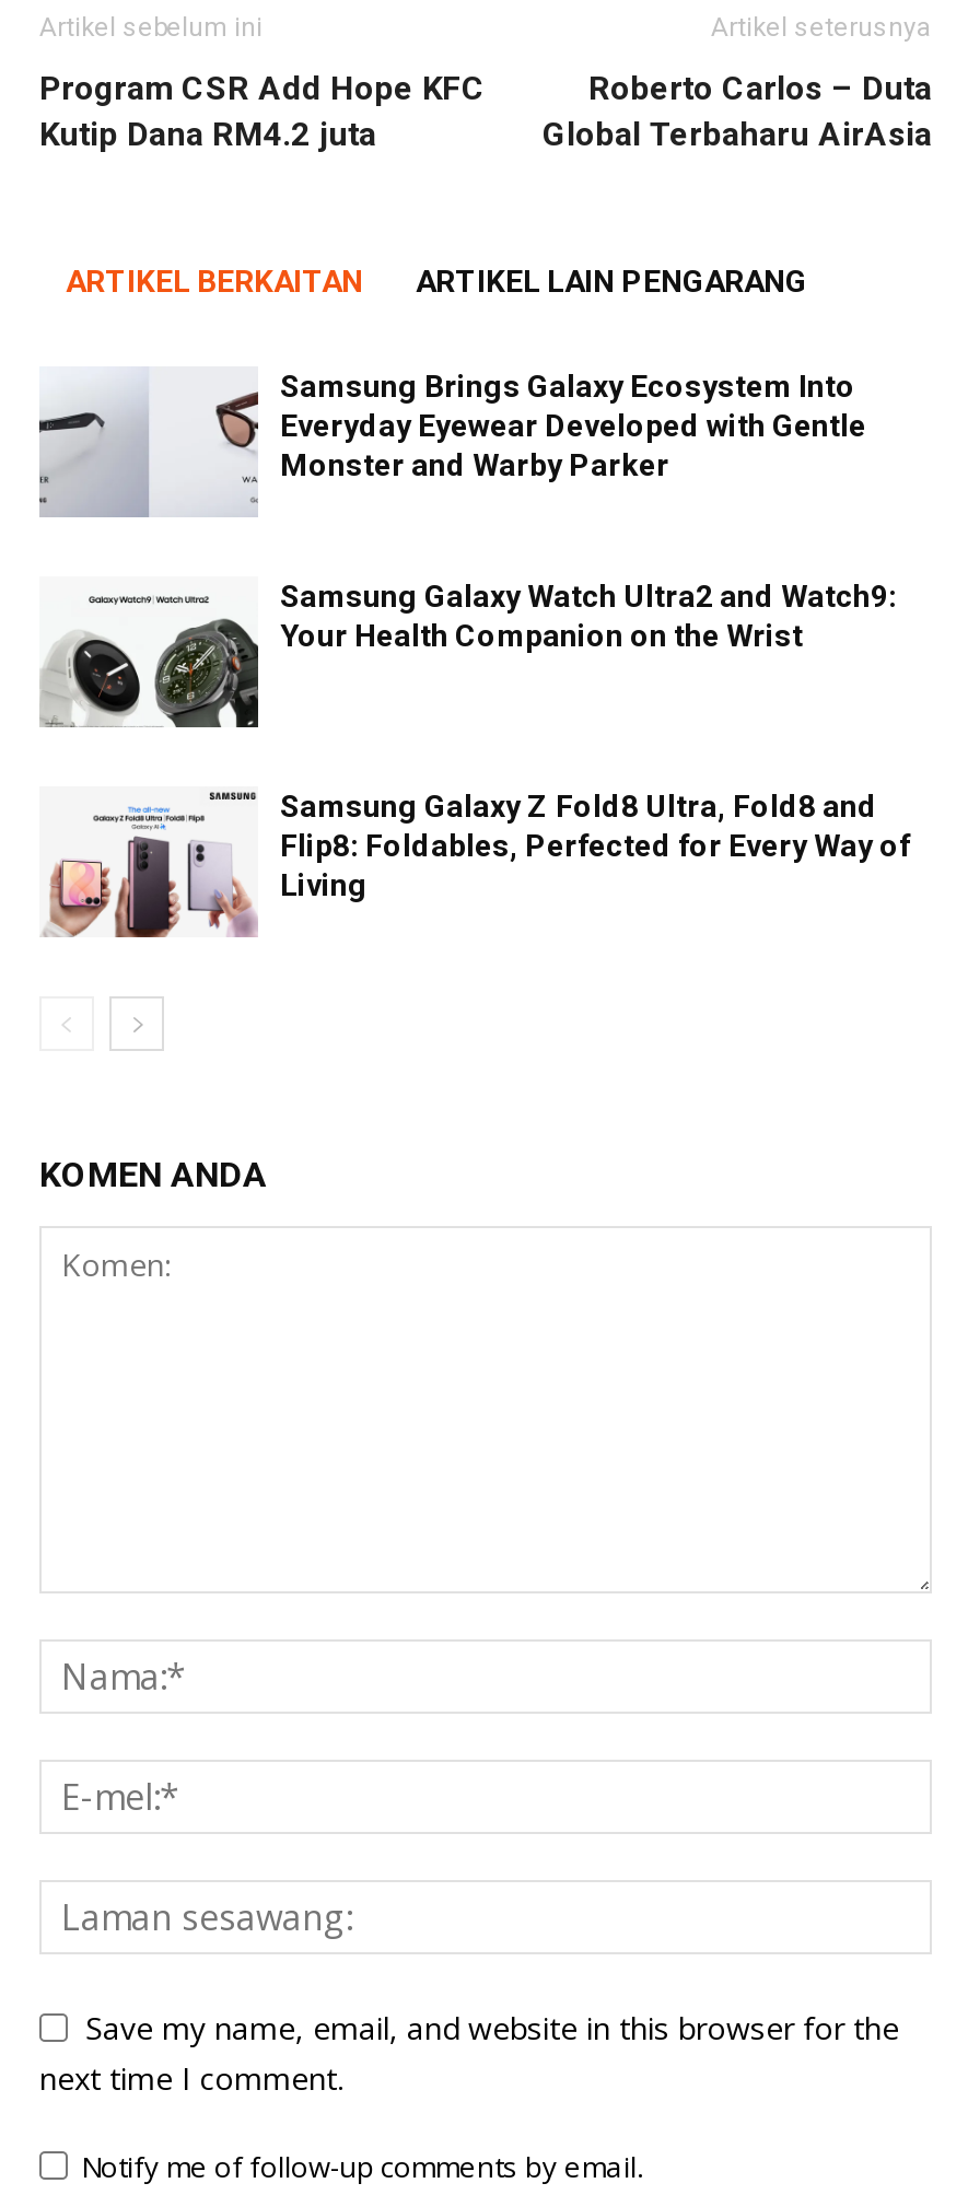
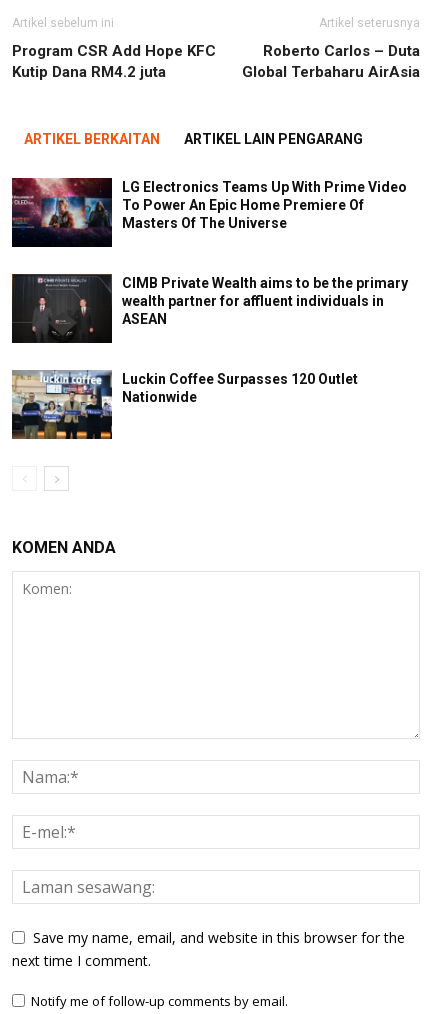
[37,366,866,517] [image] | Samsung Brings Galaxy Ecosystem Into | Everyday Eyewear Developed with Gentle | Monster and Warby Parker -> [11,177,407,248] [image] | LG Electronics Teams Up With Prime Video | To Power An Epic Home Premiere Of | Masters Of The Universe
[39,576,897,729] [image] | Samsung Galaxy Watch Ultra2 and Watch9: | Your Health Companion on the Wrist -> [11,273,408,344] [image] | CIMB Private Wealth aims to be the primary | wealth partner for affluent individuals in | ASEAN
[39,786,910,939] [image] | Samsung Galaxy Z Fold8 Ultra, Fold8 and | Flip8: Foldables, Perfected for Every Way of | Living -> [11,369,358,440] [image] | Luckin Coffee Surpasses 120 Outlet | Nationwide

